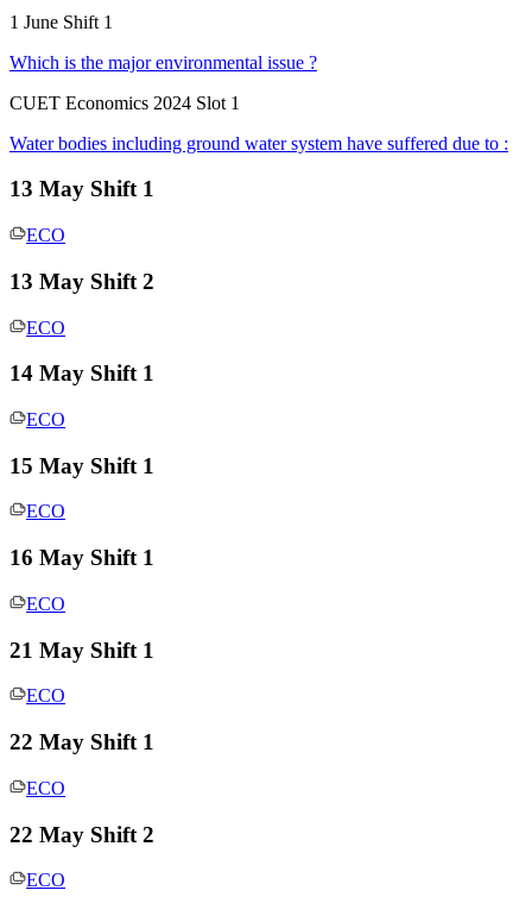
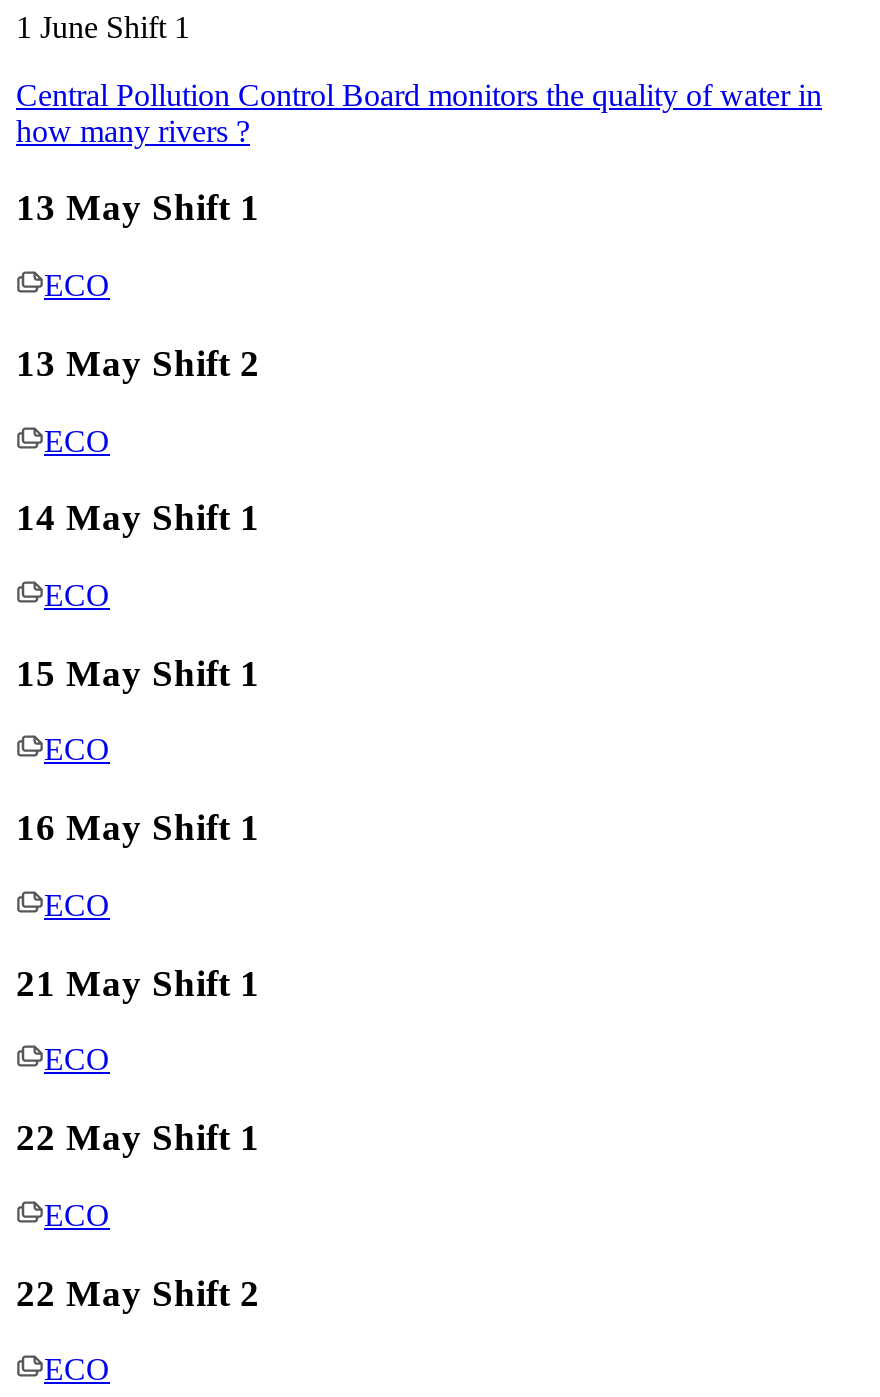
[10,52,508,153] Which is the major environmental issue ? | CUET Economics 2024 Slot 1 | Water bodies including ground water system have suffered due to : -> [16,77,822,147] Central Pollution Control Board monitors the quality of water in | how many rivers ?

